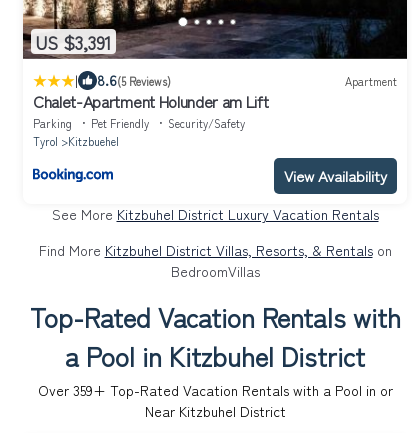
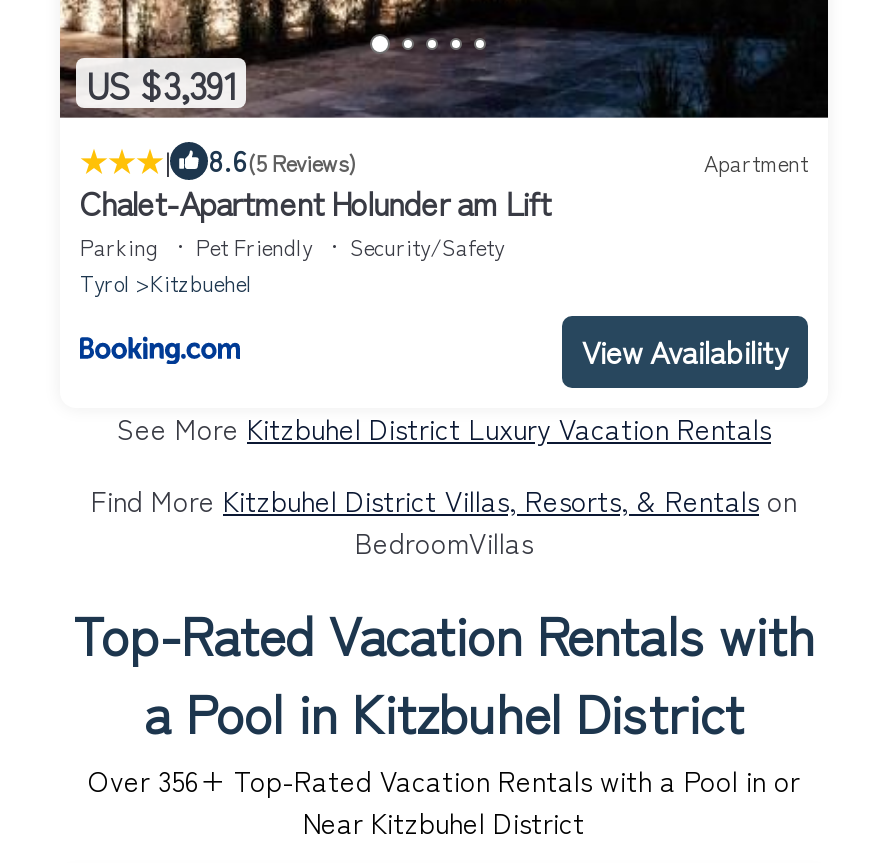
[37,380,392,400] Over 359+ Top-Rated Vacation Rentals with a Pool in or -> [88,760,800,800] Over 356+ Top-Rated Vacation Rentals with a Pool in or

